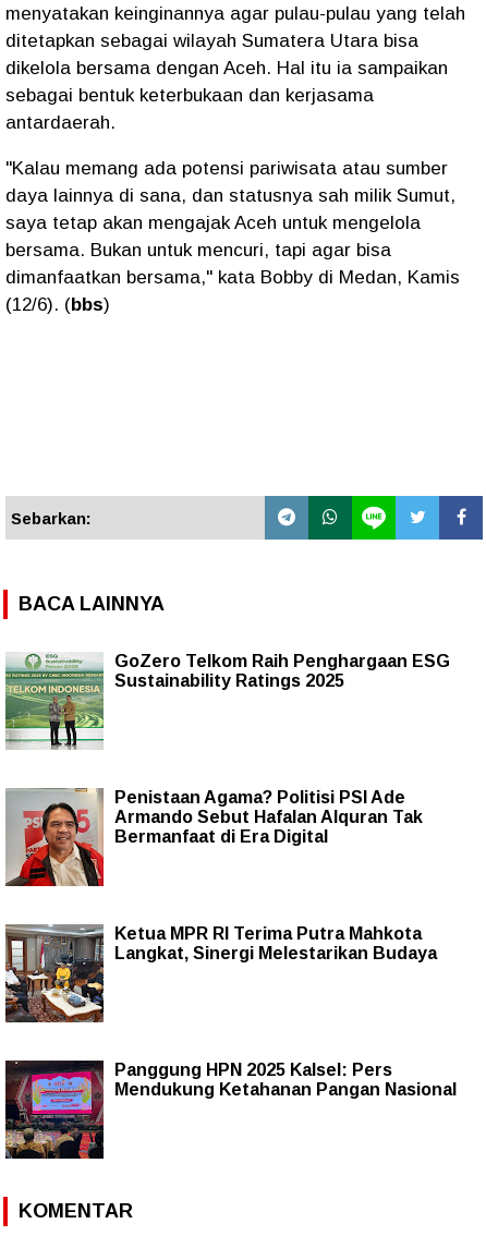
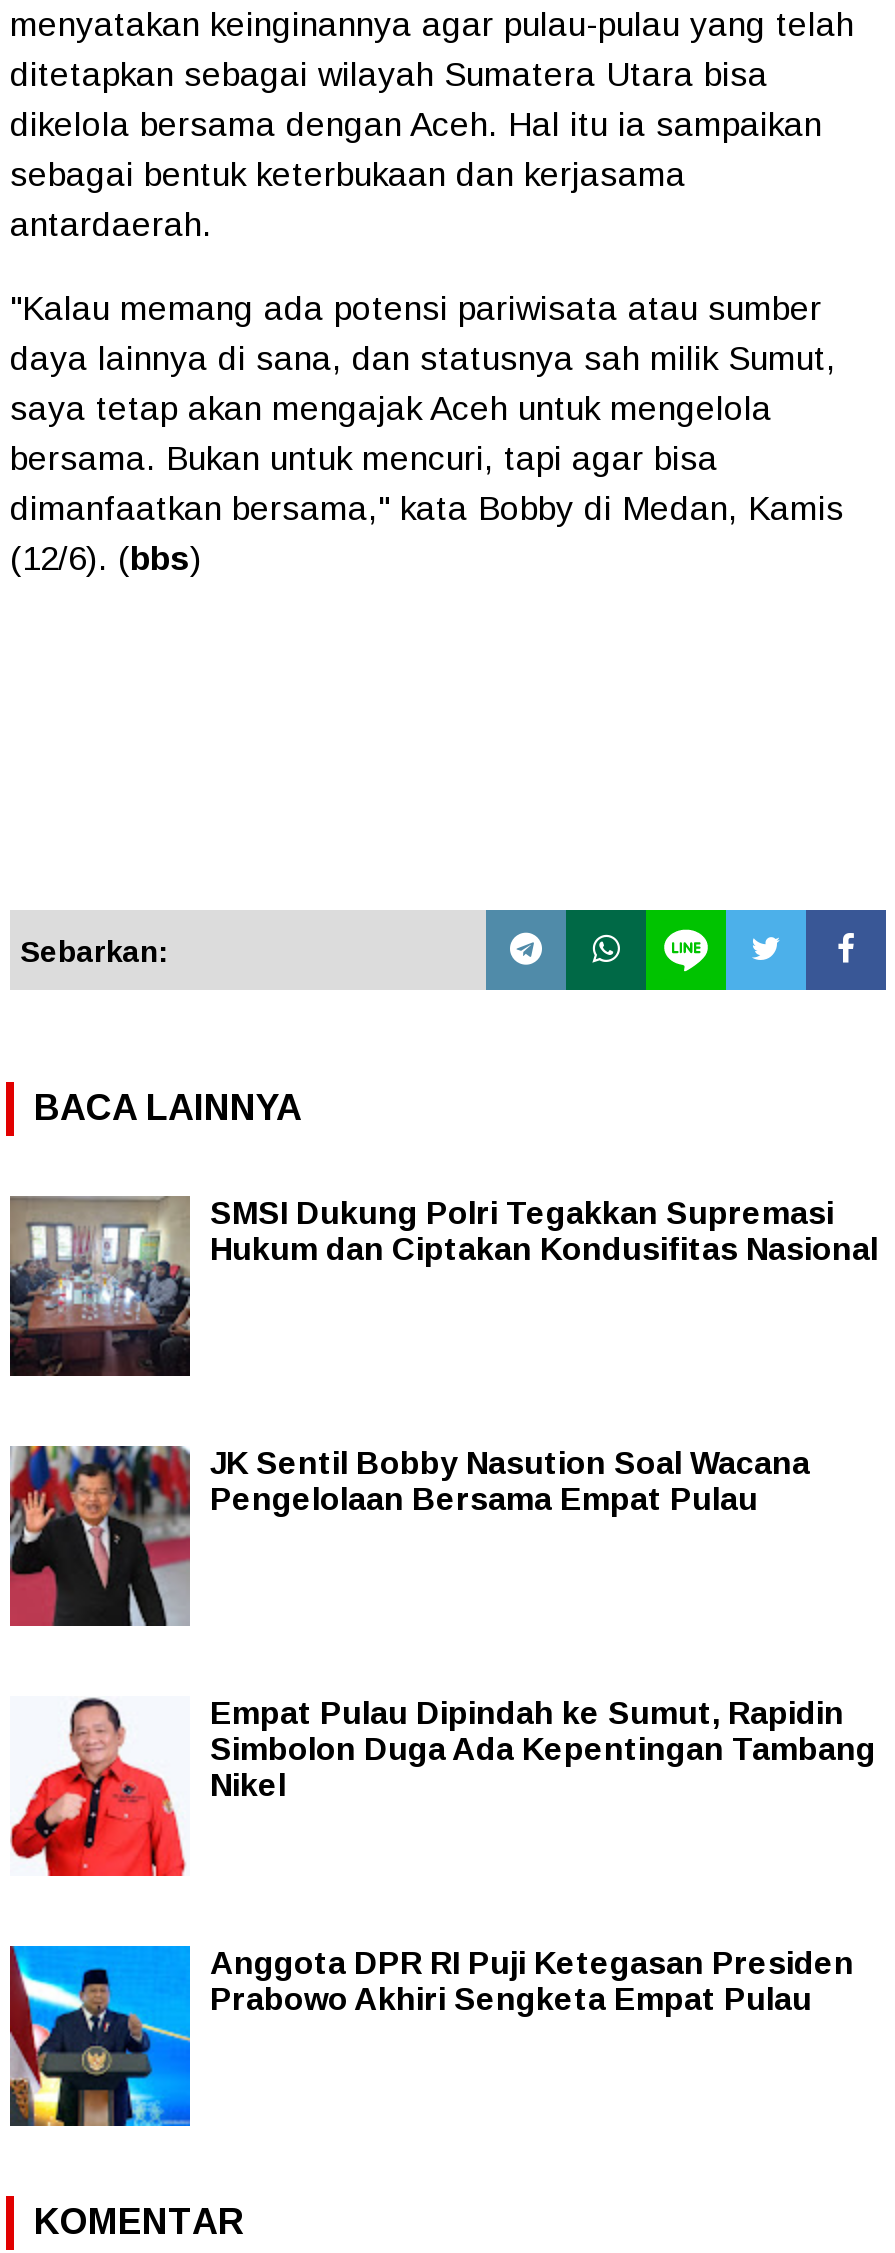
[4,652,450,750] [image] | GoZero Telkom Raih Penghargaan ESG | Sustainability Ratings 2025 -> [8,1196,878,1378] [image] | SMSI Dukung Polri Tegakkan Supremasi | Hukum dan Ciptakan Kondusifitas Nasional
[5,788,423,887] [image] | Penistaan Agama? Politisi PSI Ade | Armando Sebut Hafalan Alquran Tak | Bermanfaat di Era Digital -> [8,1444,810,1628] [image] | JK Sentil Bobby Nasution Soal Wacana | Pengelolaan Bersama Empat Pulau
[4,923,437,1023] [image] | Ketua MPR RI Terima Putra Mahkota | Langkat, Sinergi Melestarikan Budaya -> [10,1696,876,1878] [image] | Empat Pulau Dipindah ke Sumut, Rapidin | Simbolon Duga Ada Kepentingan Tambang | Nikel
[4,1059,457,1160] [image] | Panggung HPN 2025 Kalsel: Pers | Mendukung Ketahanan Pangan Nasional -> [8,1944,854,2128] [image] | Anggota DPR RI Puji Ketegasan Presiden | Prabowo Akhiri Sengketa Empat Pulau

